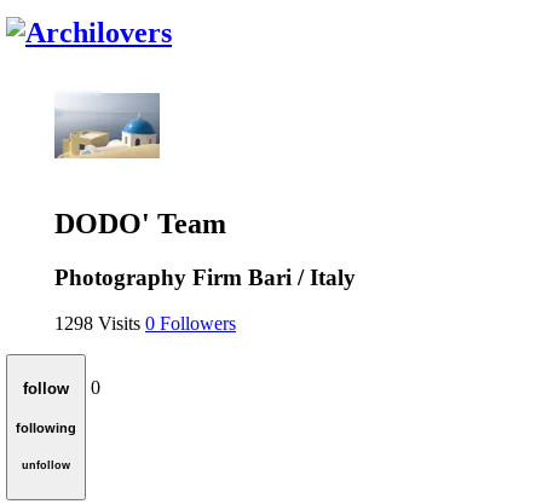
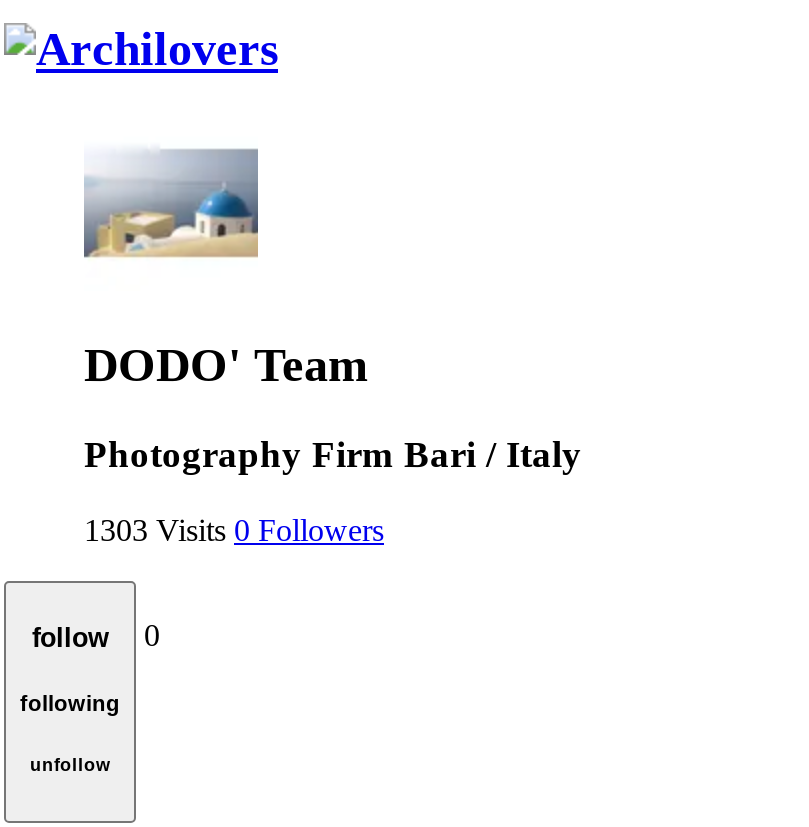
[54,313,236,334] 1298 Visits 0 Followers -> [84,514,384,548] 1303 Visits 0 Followers

